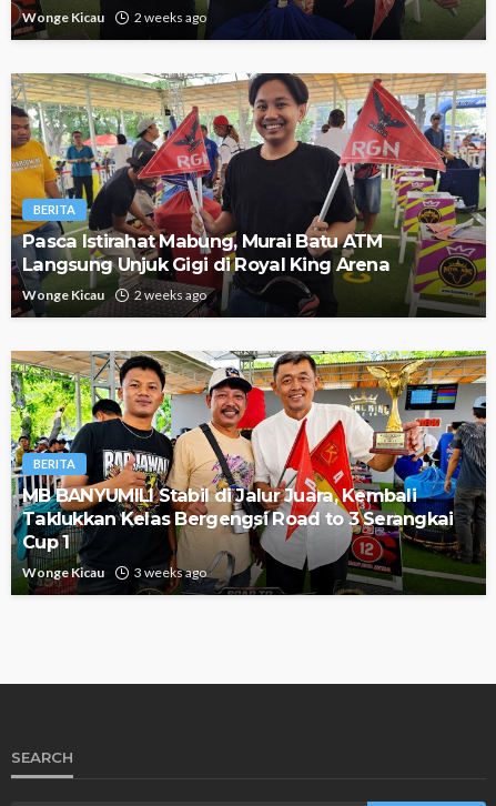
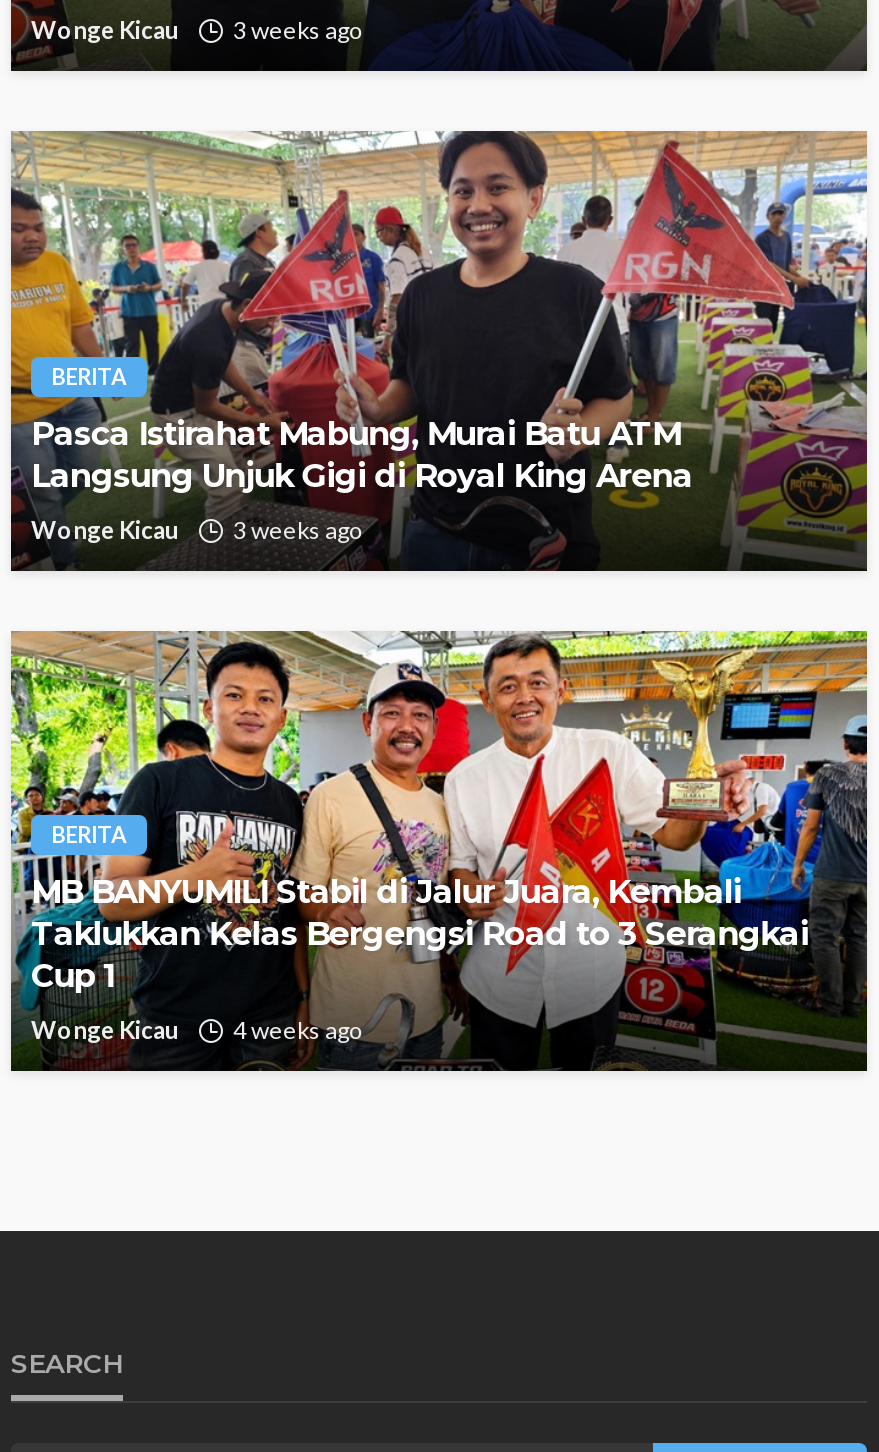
[22,9,206,25] Wonge Kicau 2 weeks ago -> [31,15,363,45] Wonge Kicau 3 weeks ago
[22,286,206,303] Wonge Kicau 2 weeks ago -> [31,515,363,545] Wonge Kicau 3 weeks ago
[22,564,206,580] Wonge Kicau 3 weeks ago -> [31,1015,363,1045] Wonge Kicau 4 weeks ago

